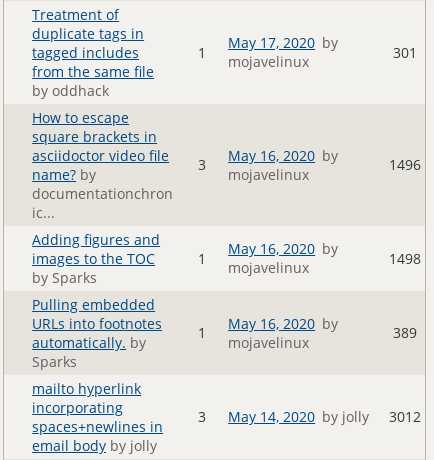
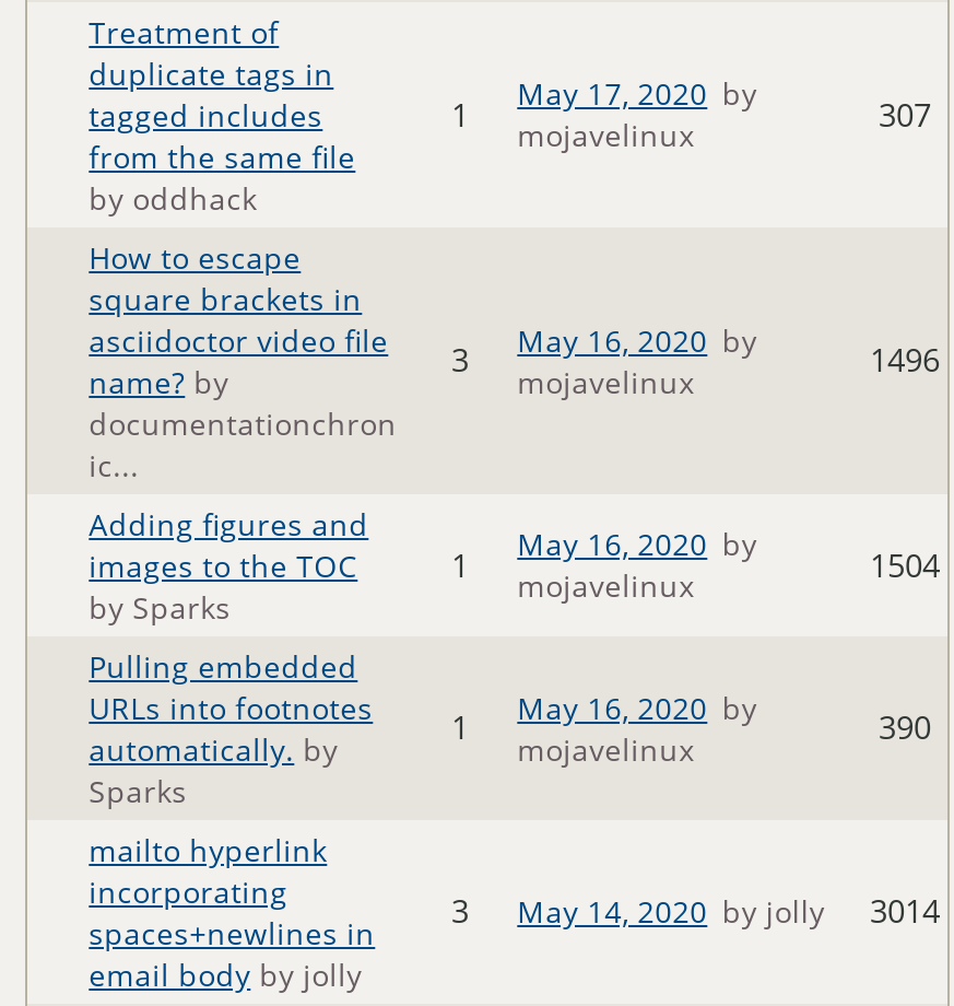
[393,43,417,62] 301 -> [878,94,931,136] 307
[389,249,421,268] 1498 -> [870,545,940,587] 1504
[393,323,417,342] 389 -> [878,707,931,748] 390
[198,407,421,426] 3 May 14, 2020 by jolly 3012 -> [451,891,940,932] 3 May 14, 2020 by jolly 3014

